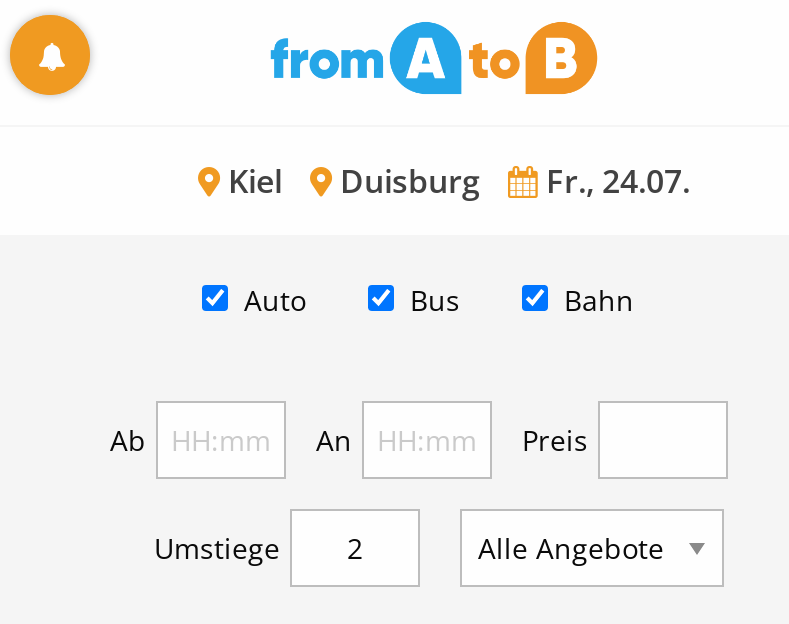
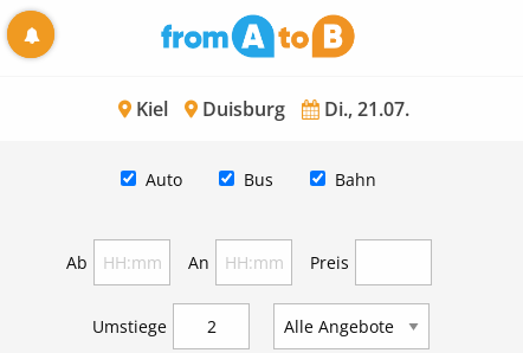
[220,158,690,202] Kiel Duisburg Fr., 24.07. -> [131,95,409,121] Kiel Duisburg Di., 21.07.

